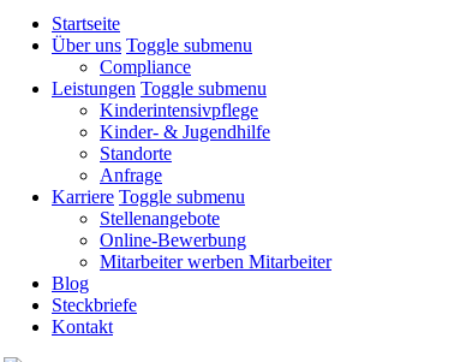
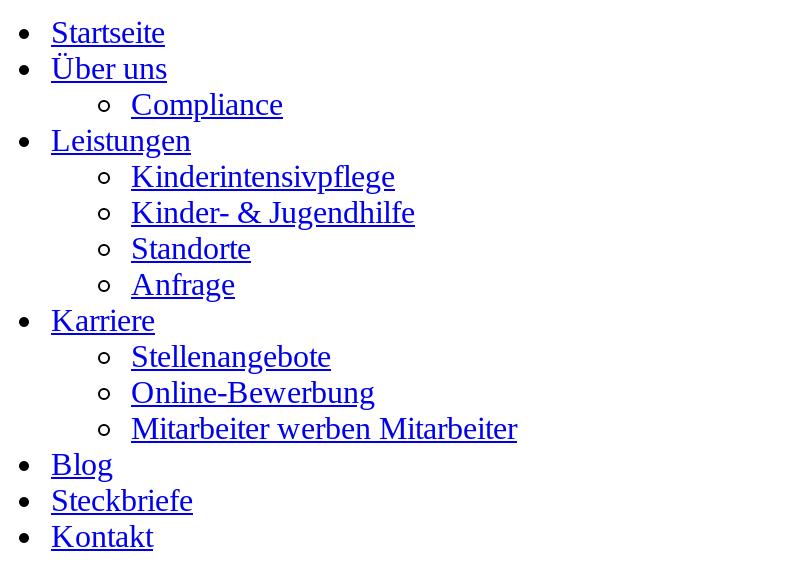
[52,35,252,55] Über uns Toggle submenu -> [51,51,167,85] Über uns
[52,78,267,99] Leistungen Toggle submenu -> [51,123,191,157] Leistungen
[52,186,245,207] Karriere Toggle submenu -> [51,303,155,337] Karriere

